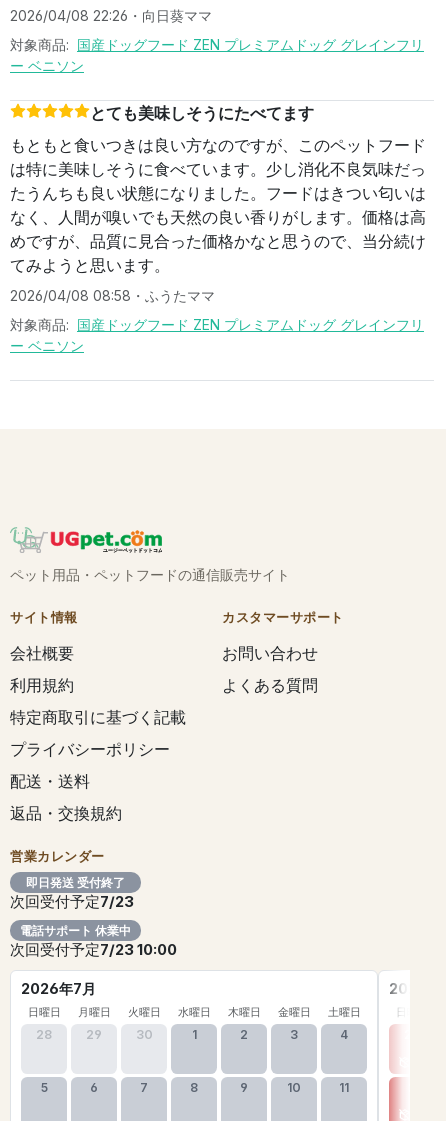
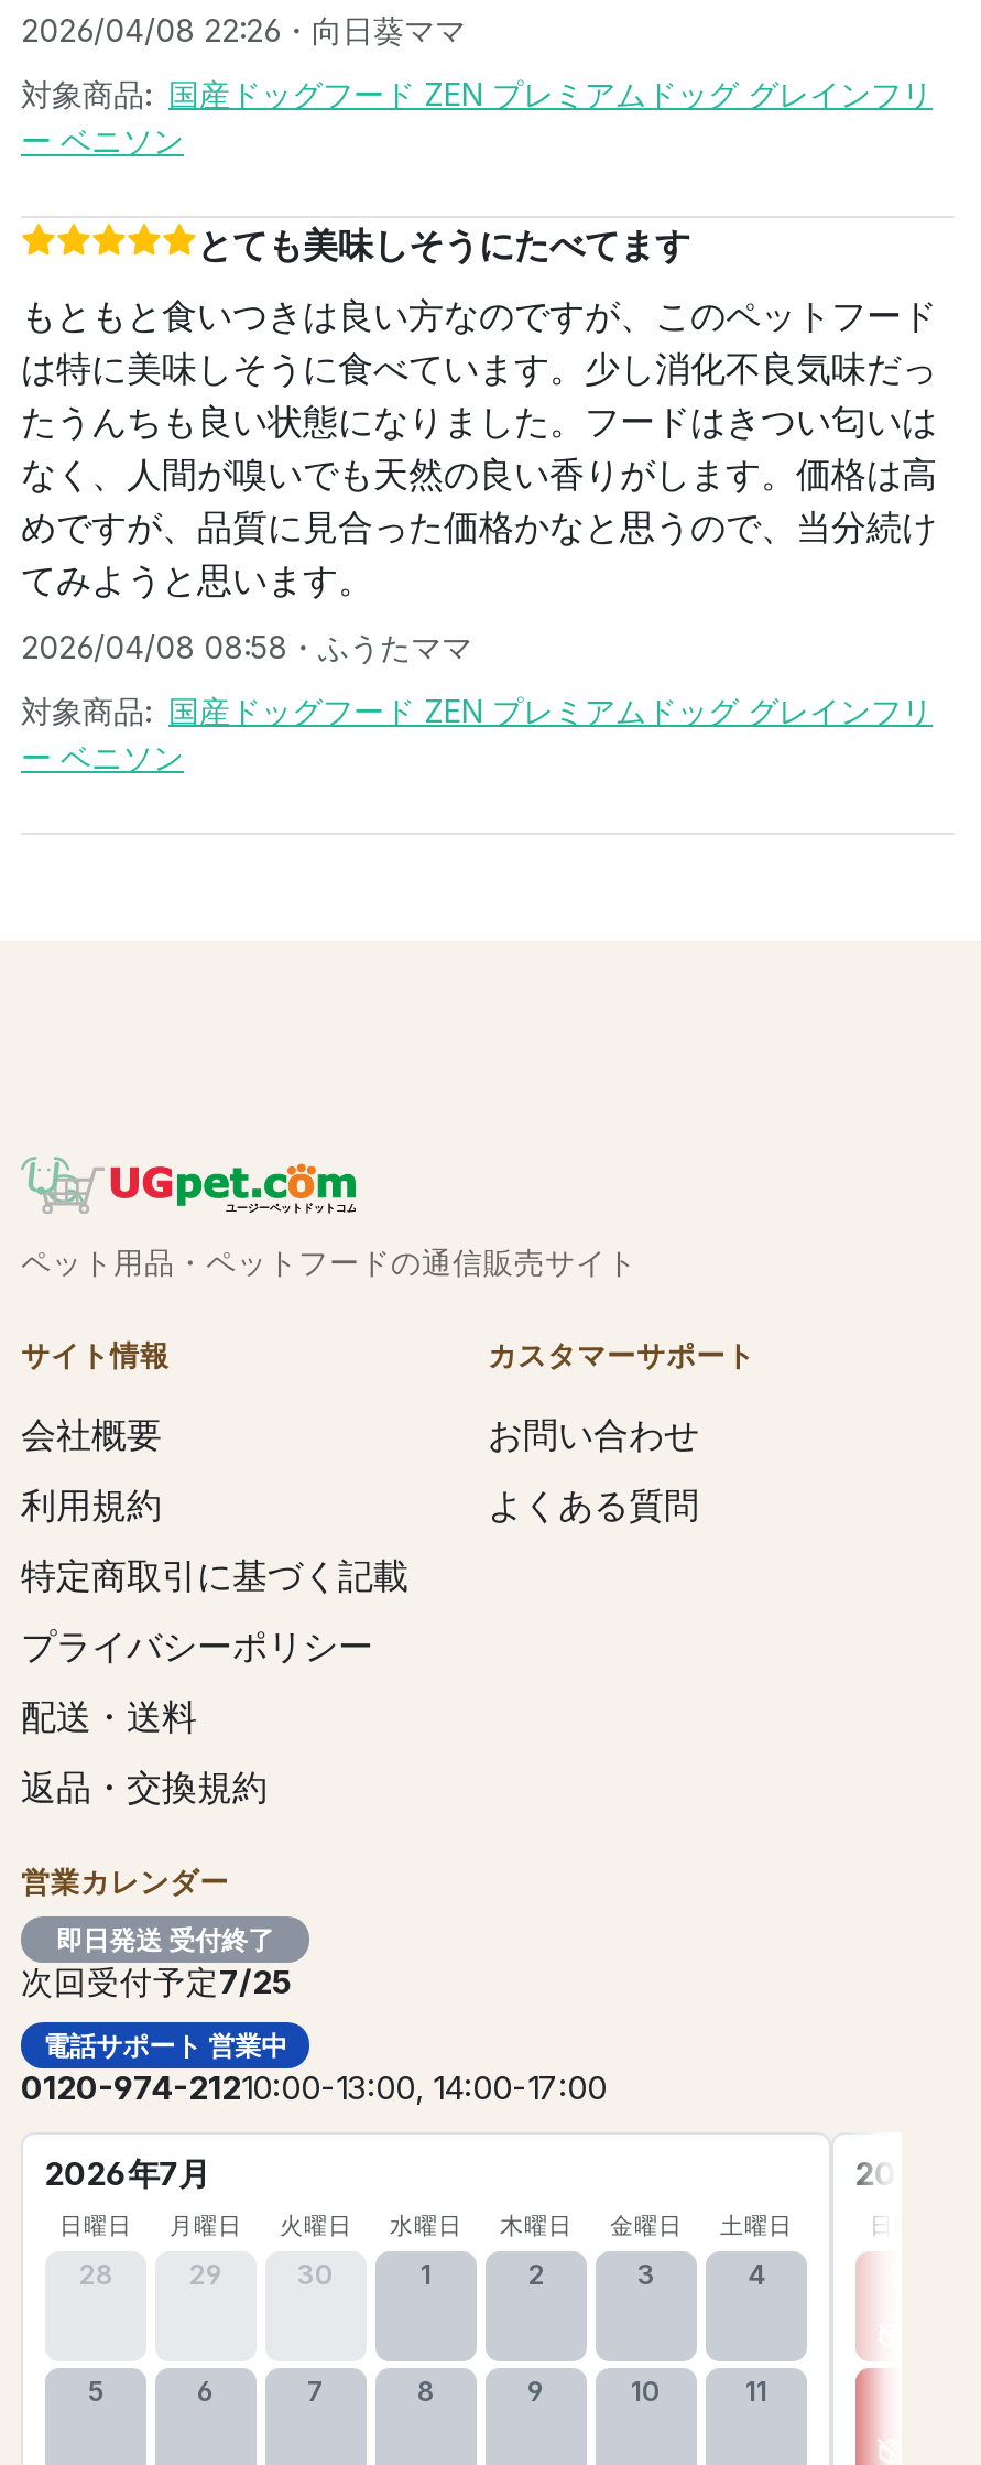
[10,893,134,911] 次回受付予定7/23 -> [21,1963,292,2003] 次回受付予定7/25
[10,924,177,959] 電話サポート 休業中 | 次回受付予定7/23 10:00 -> [21,2030,607,2108] 電話サポート 営業中 | 0120-974-21210:00-13:00, 14:00-17:00

